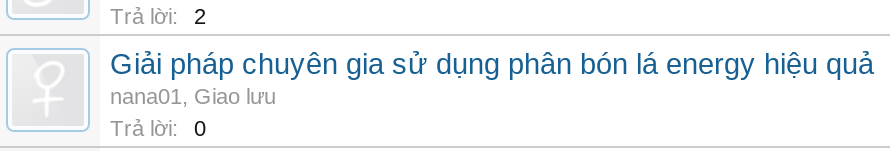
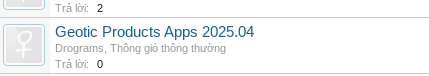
[110,48,874,108] Giải pháp chuyên gia sử dụng phân bón lá energy hiệu quả | nana01, Giao lưu -> [55,24,254,54] Geotic Products Apps 2025.04 | Drograms, Thông gió thông thường

